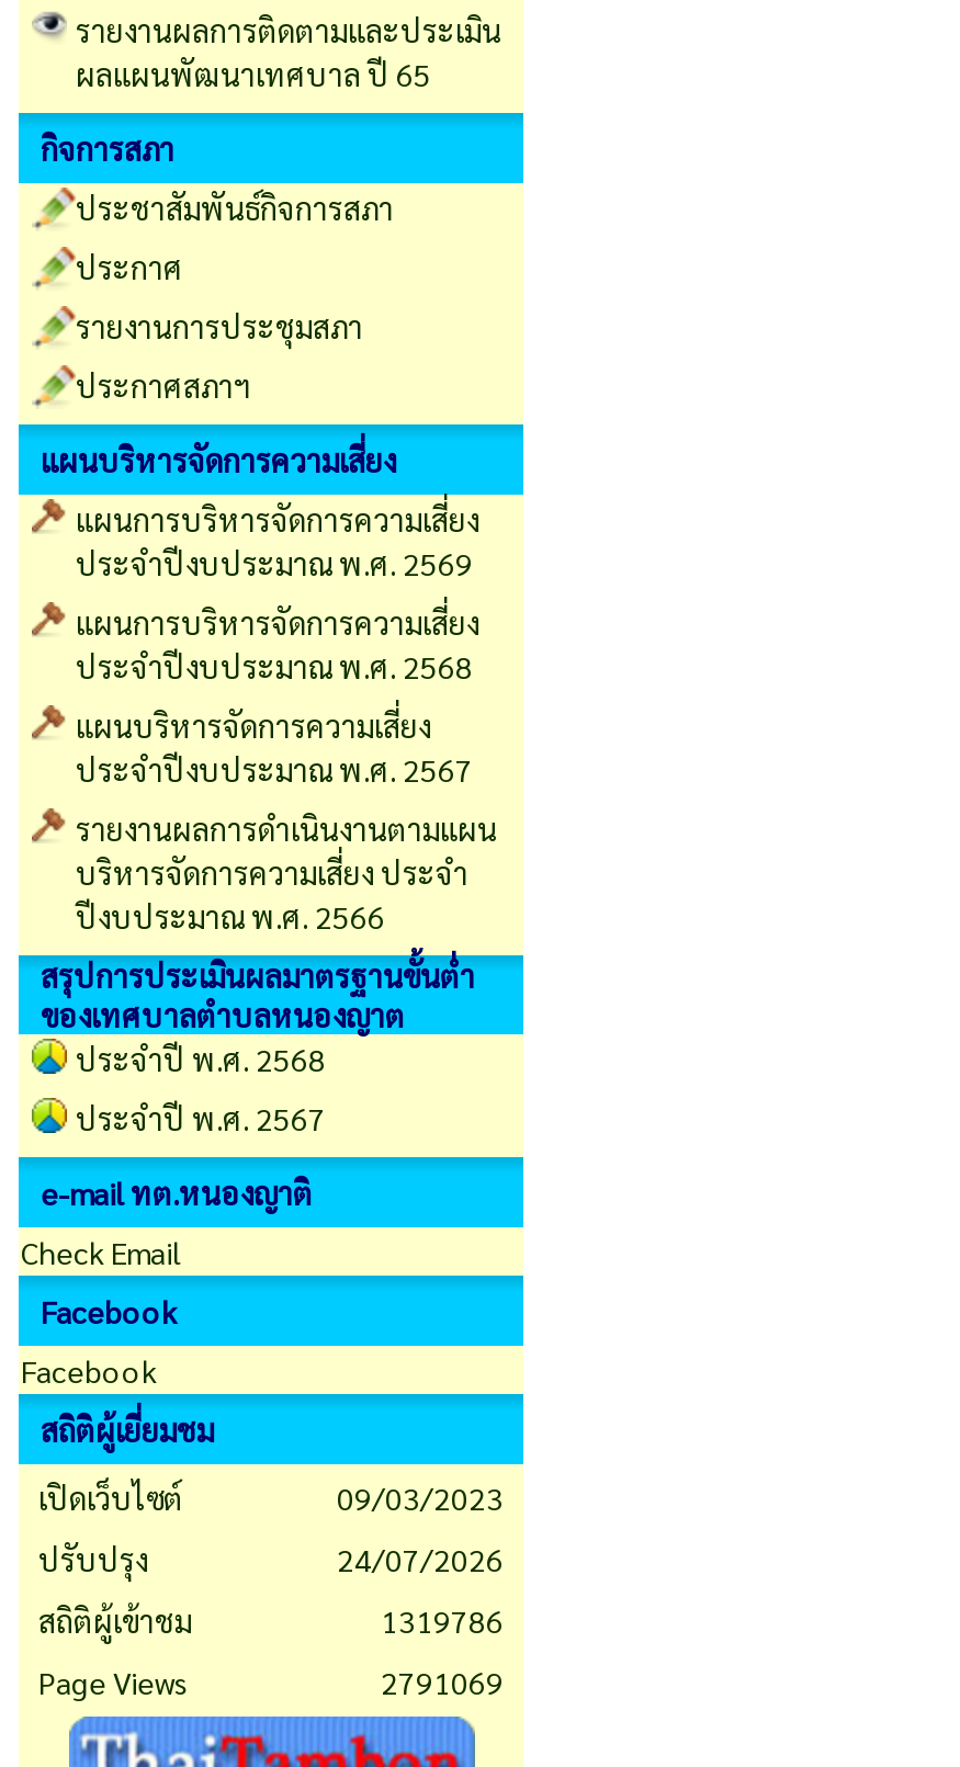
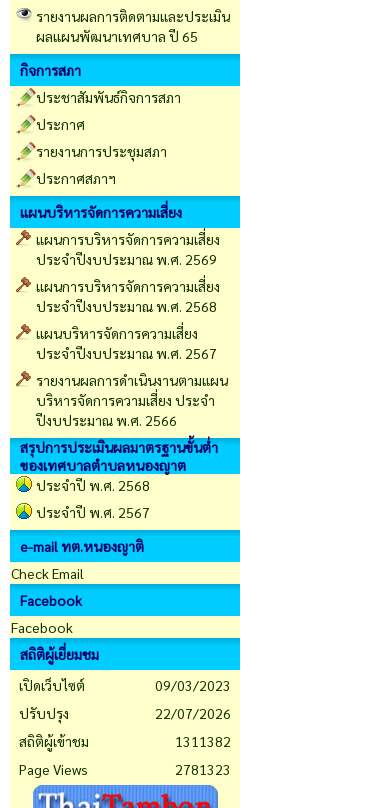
[337,1539,504,1578] 24/07/2026 -> [155,704,231,722] 22/07/2026
[381,1600,504,1640] 1319786 -> [175,732,231,750] 1311382
[381,1662,504,1701] 2791069 -> [175,760,231,778] 2781323

